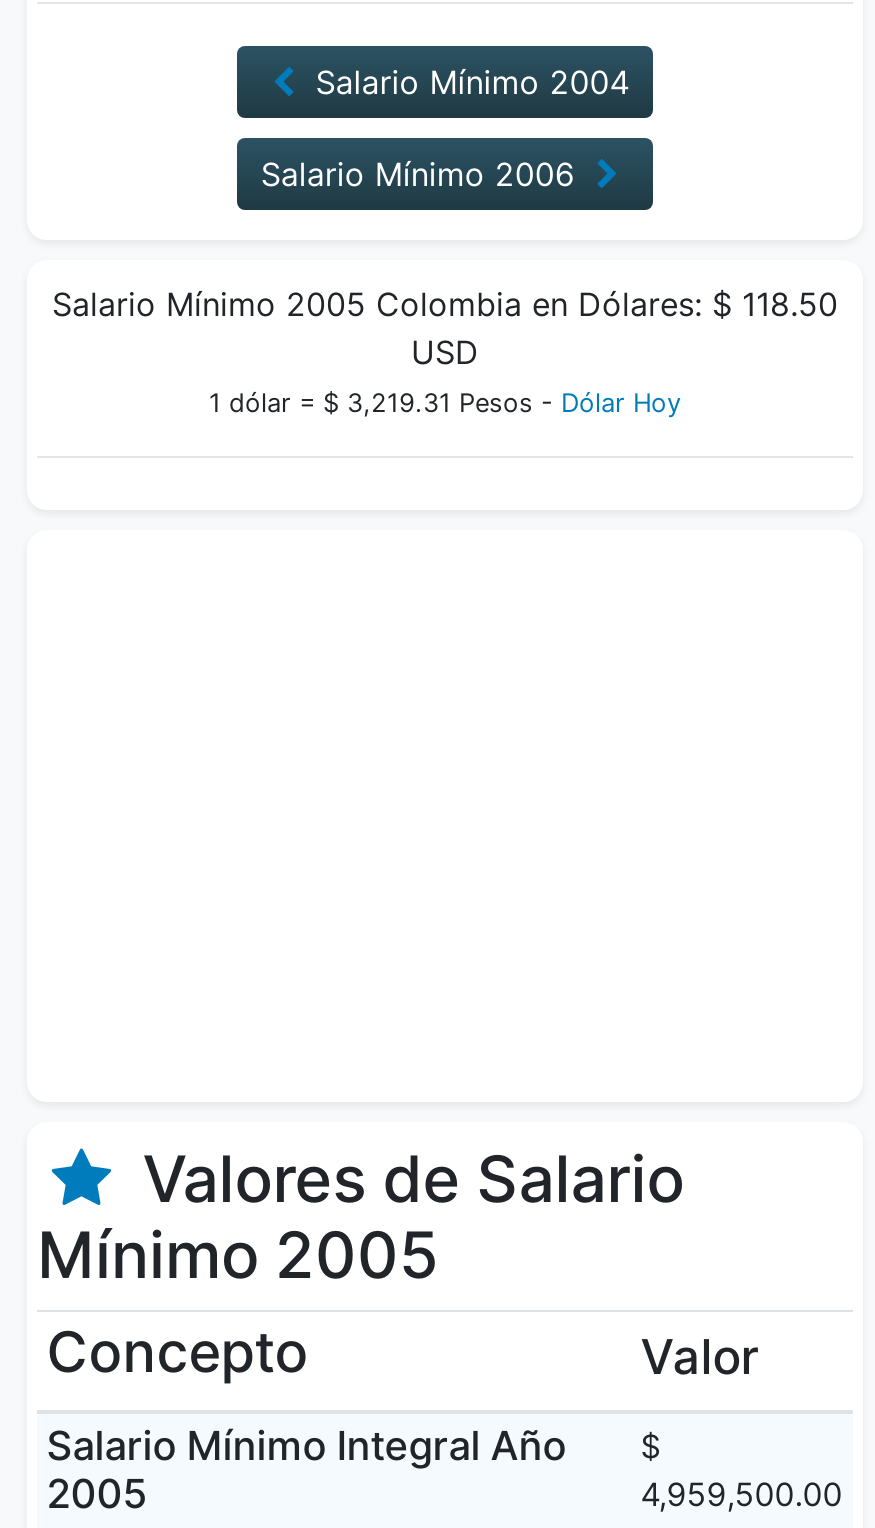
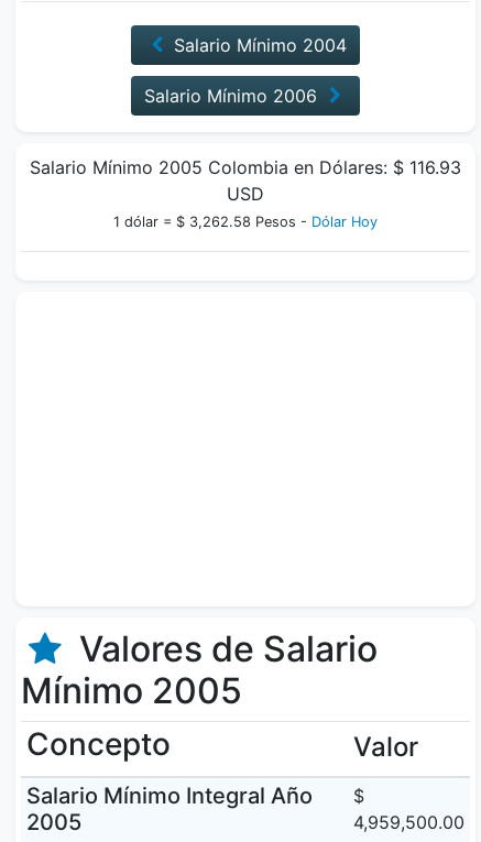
[52,284,838,324] Salario Mínimo 2005 Colombia en Dólares: $ 118.50 -> [30,156,461,178] Salario Mínimo 2005 Colombia en Dólares: $ 116.93
[209,388,681,418] 1 dólar = $ 3,219.31 Pesos - Dólar Hoy -> [113,214,378,230] 1 dólar = $ 3,262.58 Pesos - Dólar Hoy

